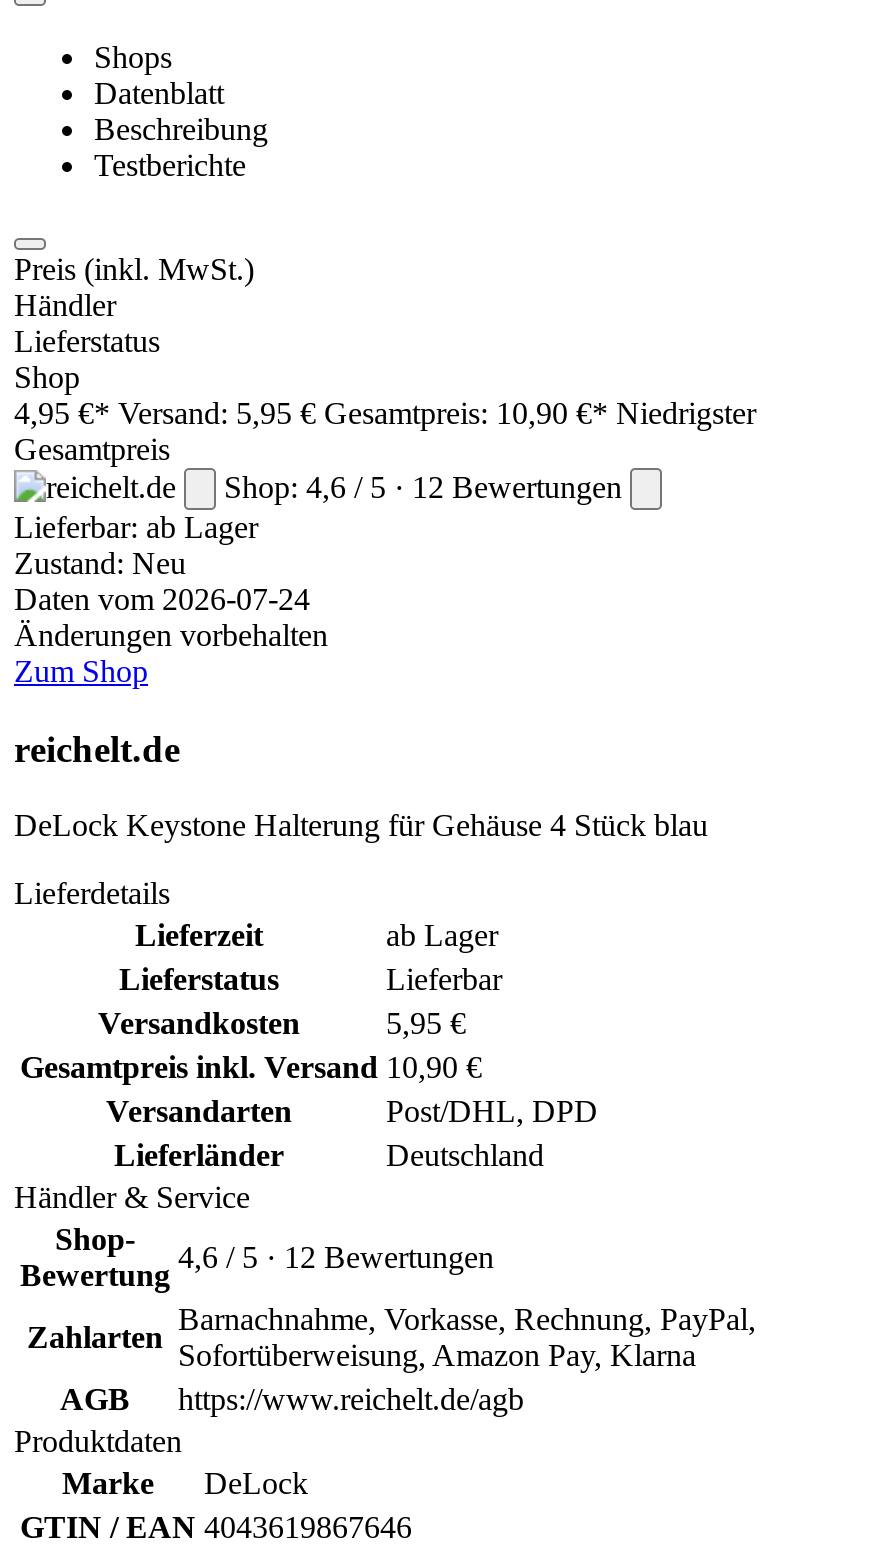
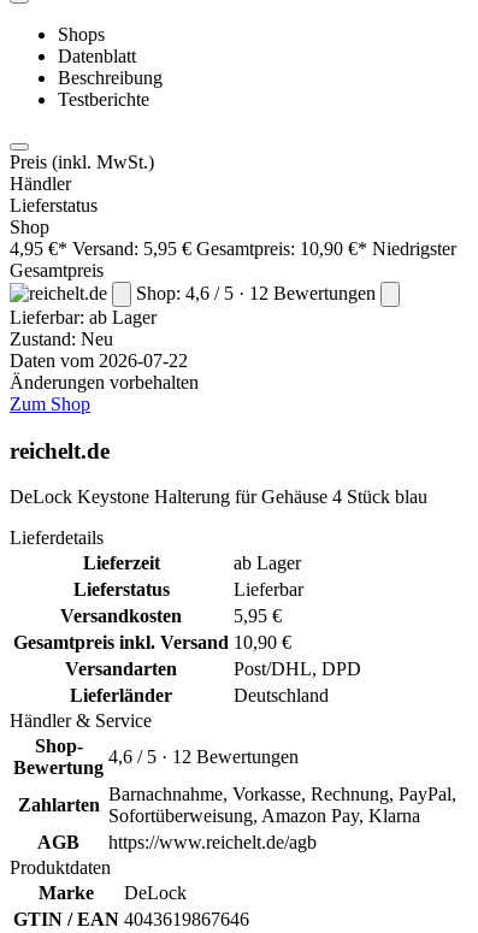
[14,582,310,616] Daten vom 2026-07-24 -> [10,350,188,371] Daten vom 2026-07-22

